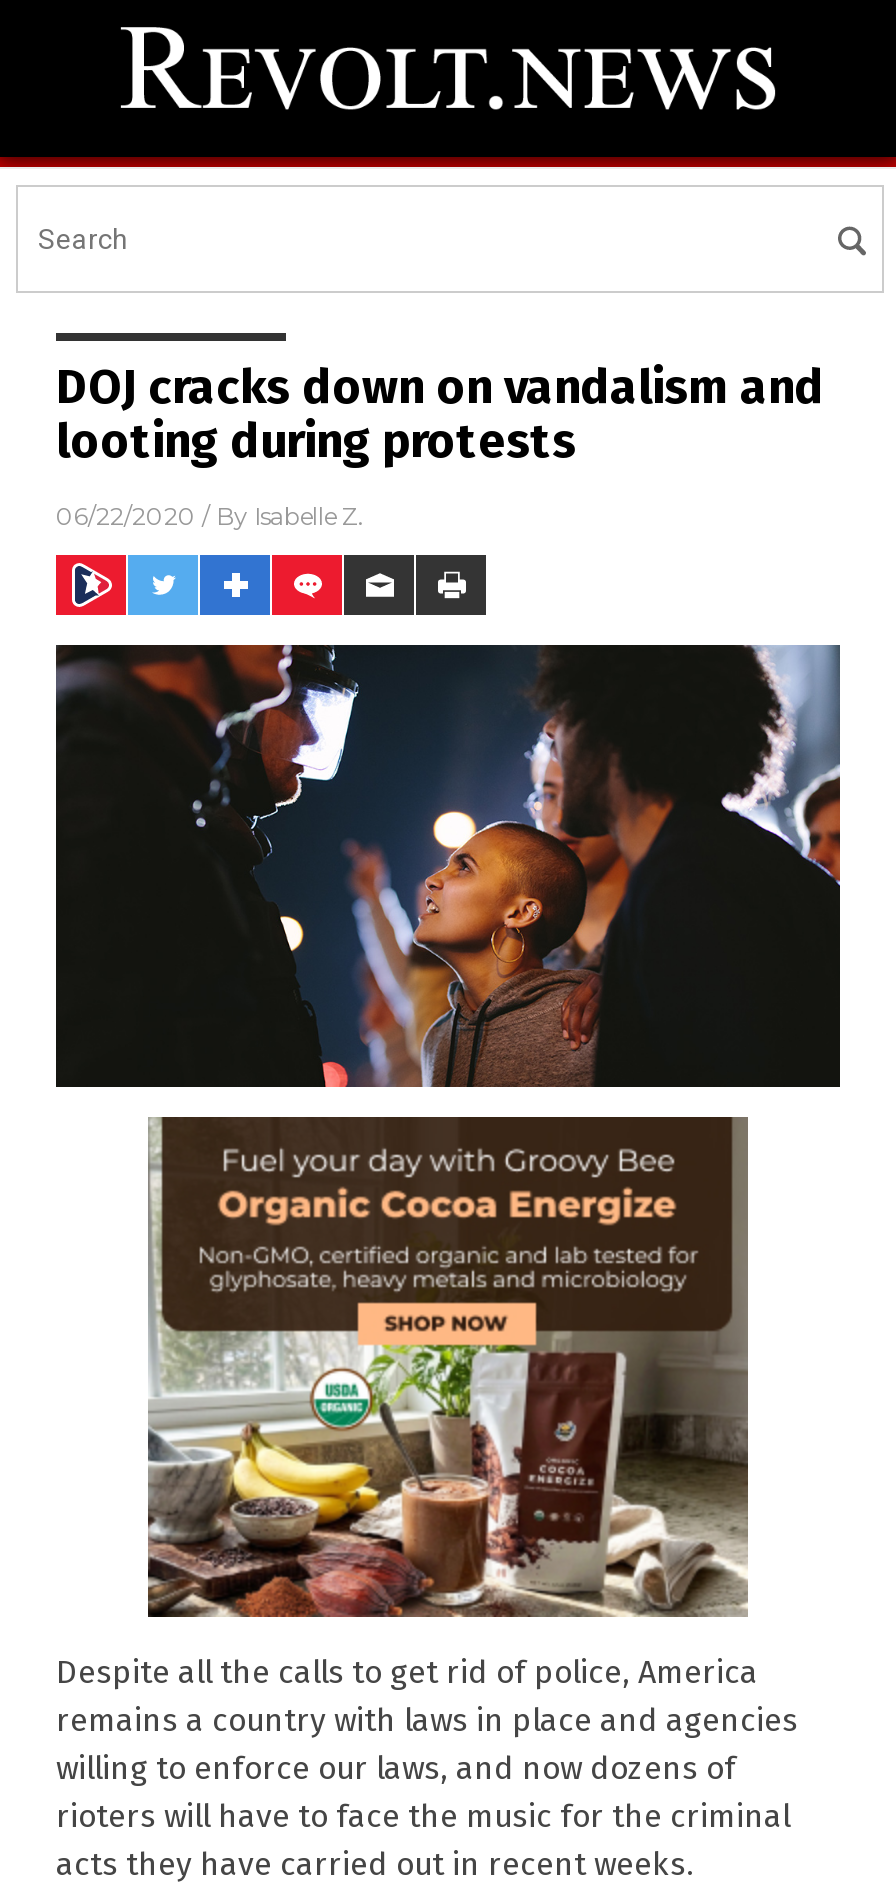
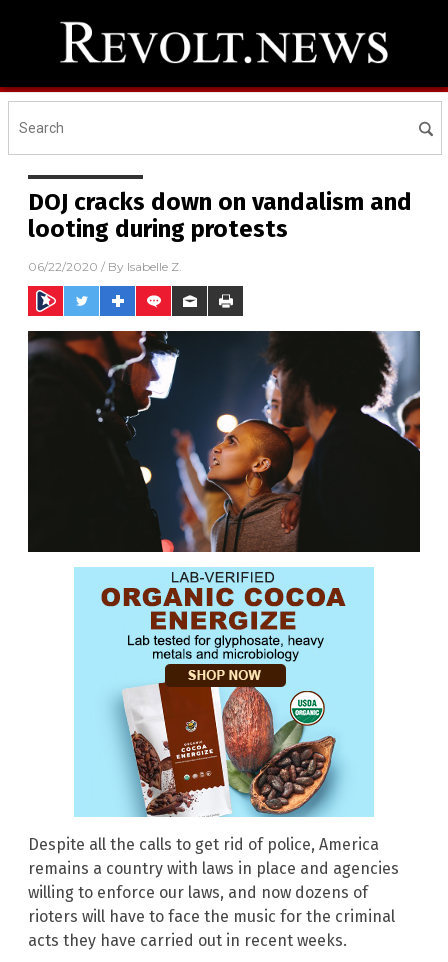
[146,1115,750,1619] [image] -> [74,567,374,818] [image]

